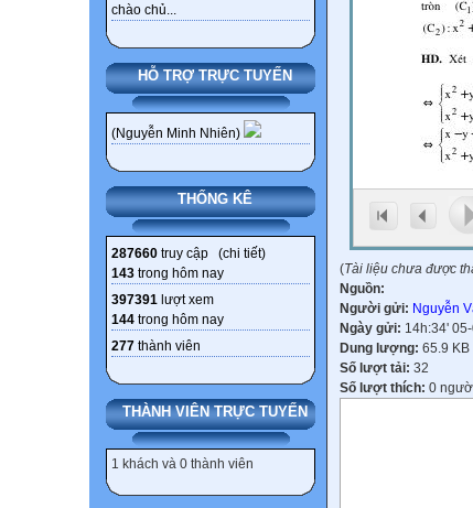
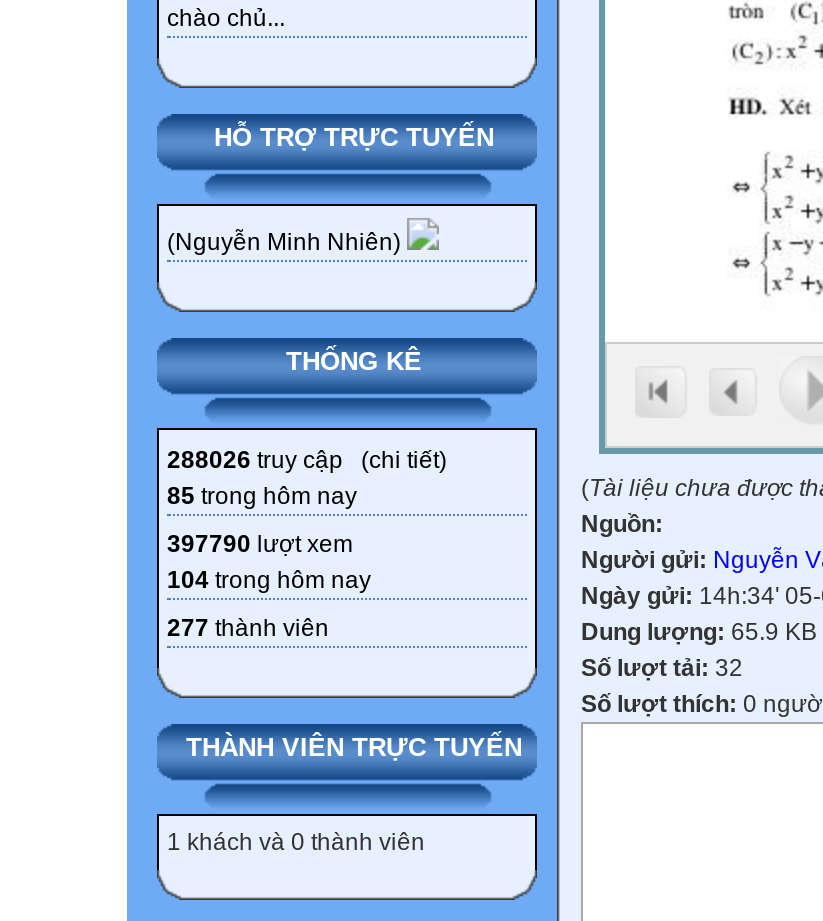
[111,246,266,261] 287660 truy cập (chi tiết) -> [167,446,447,474] 288026 truy cập (chi tiết)
[111,266,224,281] 143 trong hôm nay -> [167,482,357,510] 85 trong hôm nay
[111,292,214,308] 397391 lượt xem -> [167,530,353,558] 397790 lượt xem
[111,312,224,328] 144 trong hôm nay -> [167,566,371,594] 104 trong hôm nay

